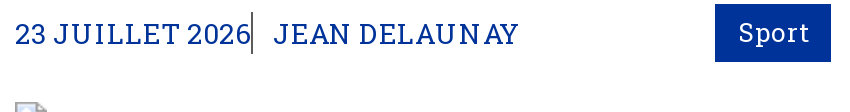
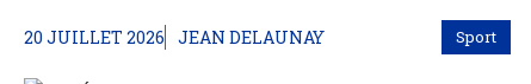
[15,14,519,52] 23 JUILLET 2026 JEAN DELAUNAY -> [24,26,325,49] 20 JUILLET 2026 JEAN DELAUNAY

